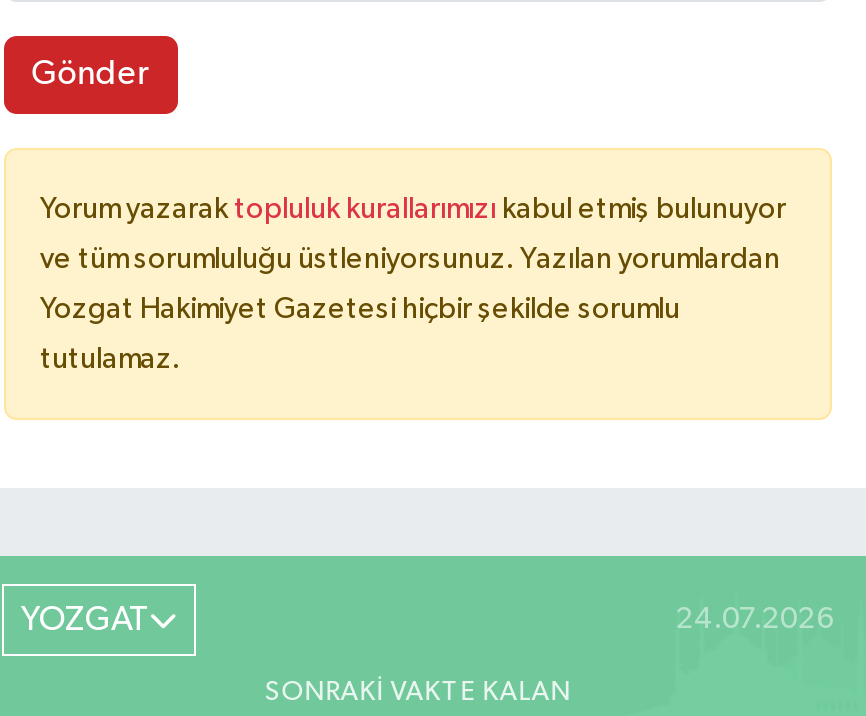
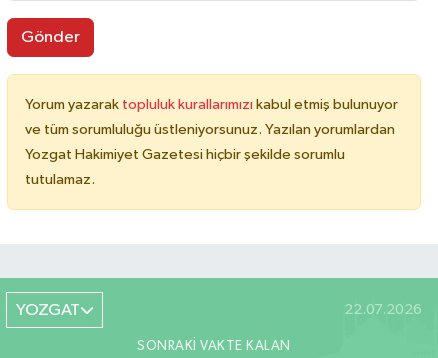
[676,604,834,634] 24.07.2026 -> [344,302,422,317] 22.07.2026

